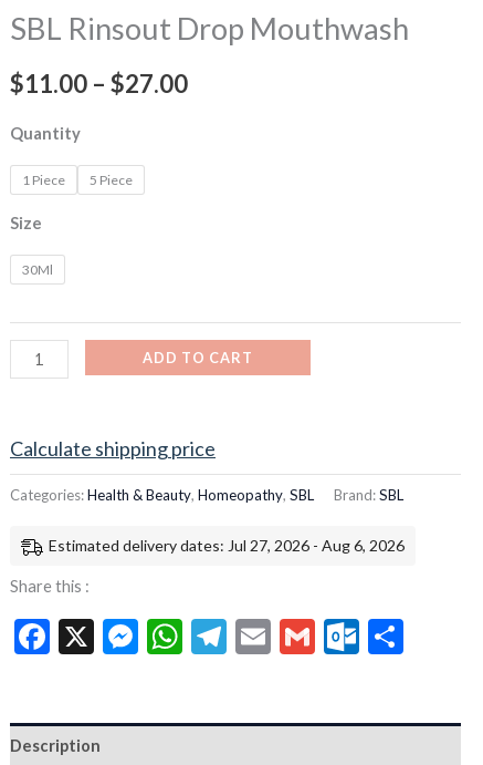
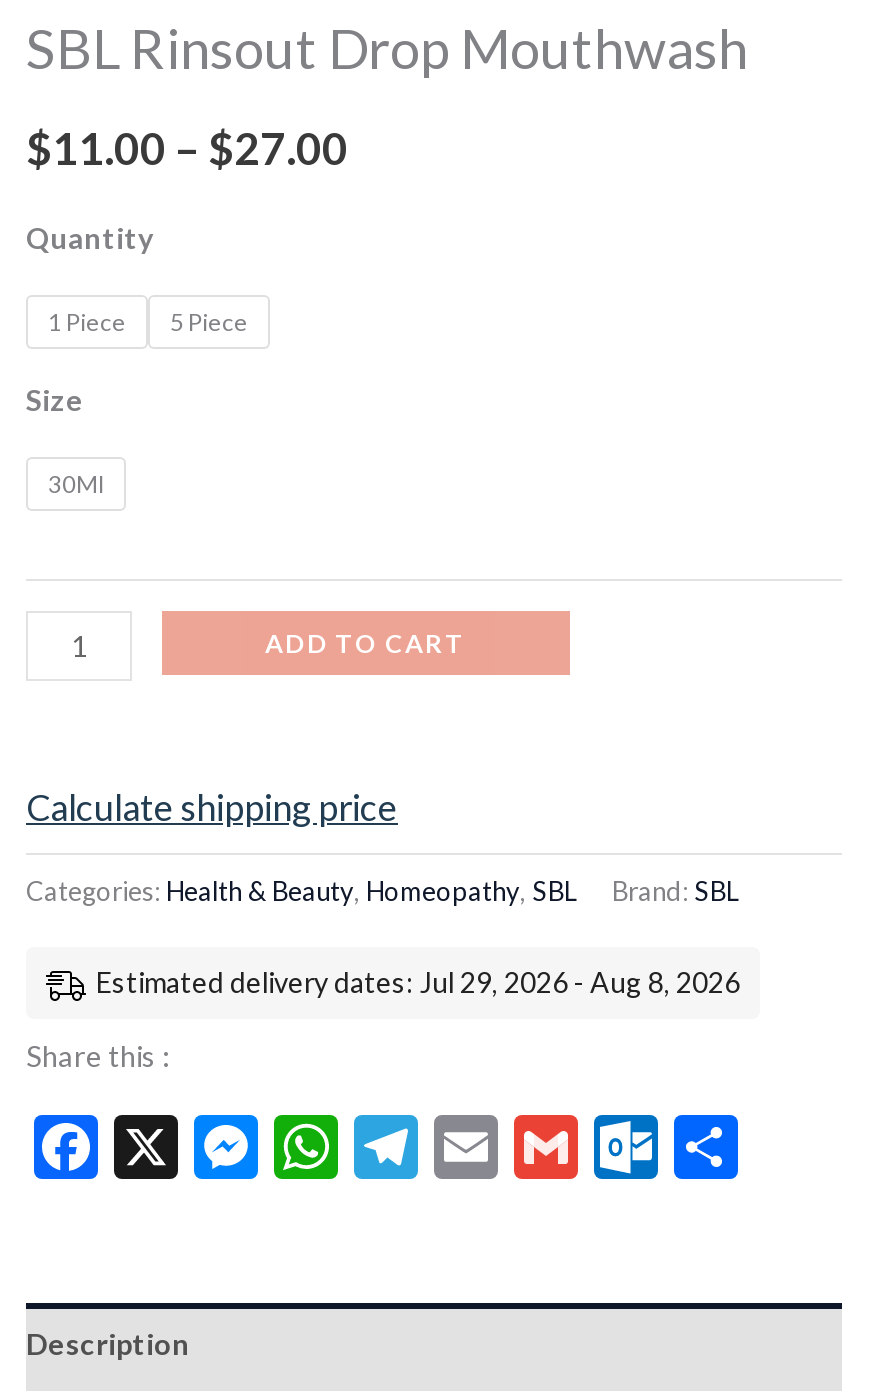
[49,535,405,554] Estimated delivery dates: Jul 27, 2026 - Aug 6, 2026 -> [96,964,740,998] Estimated delivery dates: Jul 29, 2026 - Aug 8, 2026

